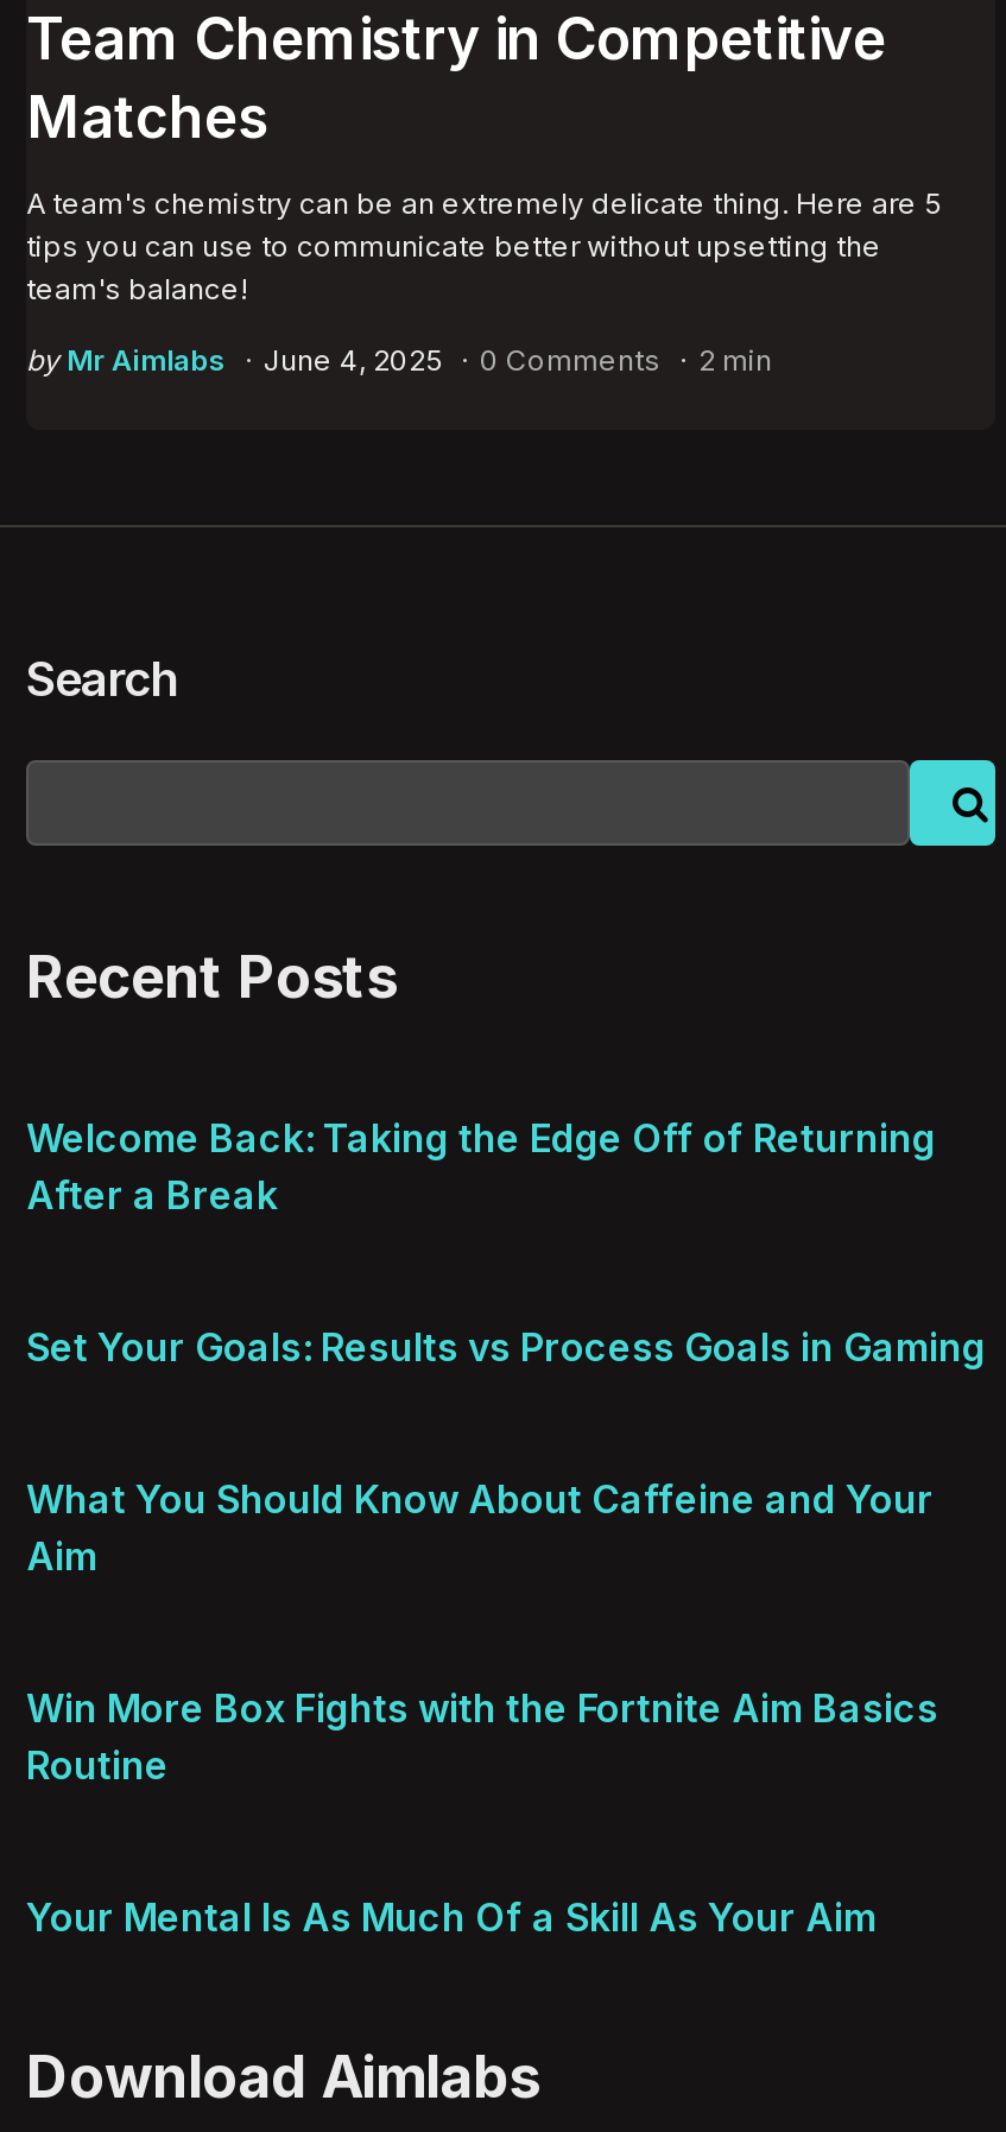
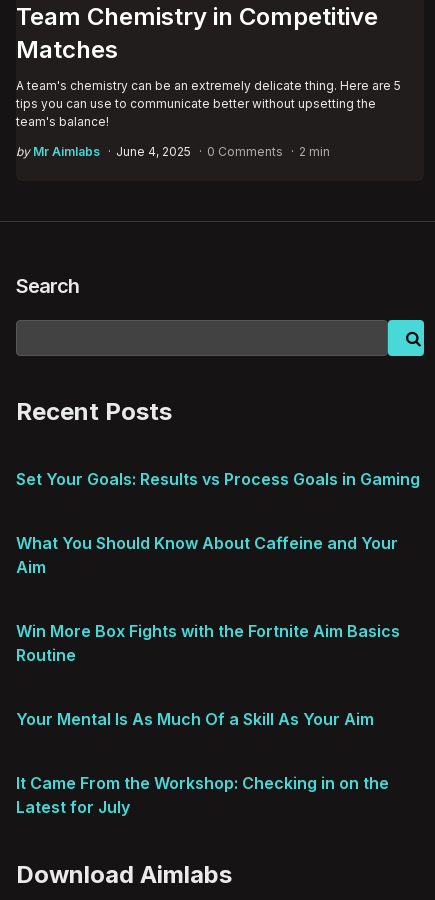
[26,1114,936,1218] Welcome Back: Taking the Edge Off of Returning | After a Break -> none
moved [26,1323,986,1940] -> [16,469,420,729]: Set Your Goals: Results vs Process Goals in Gaming | What You Should Know About Caffeine and Your | Aim | Win More Box Fights with the Fortnite Aim Basics | Routine | Your Mental Is As Much Of a Skill As Your Aim
none -> [16,773,389,817] It Came From the Workshop: Checking in on the | Latest for July

